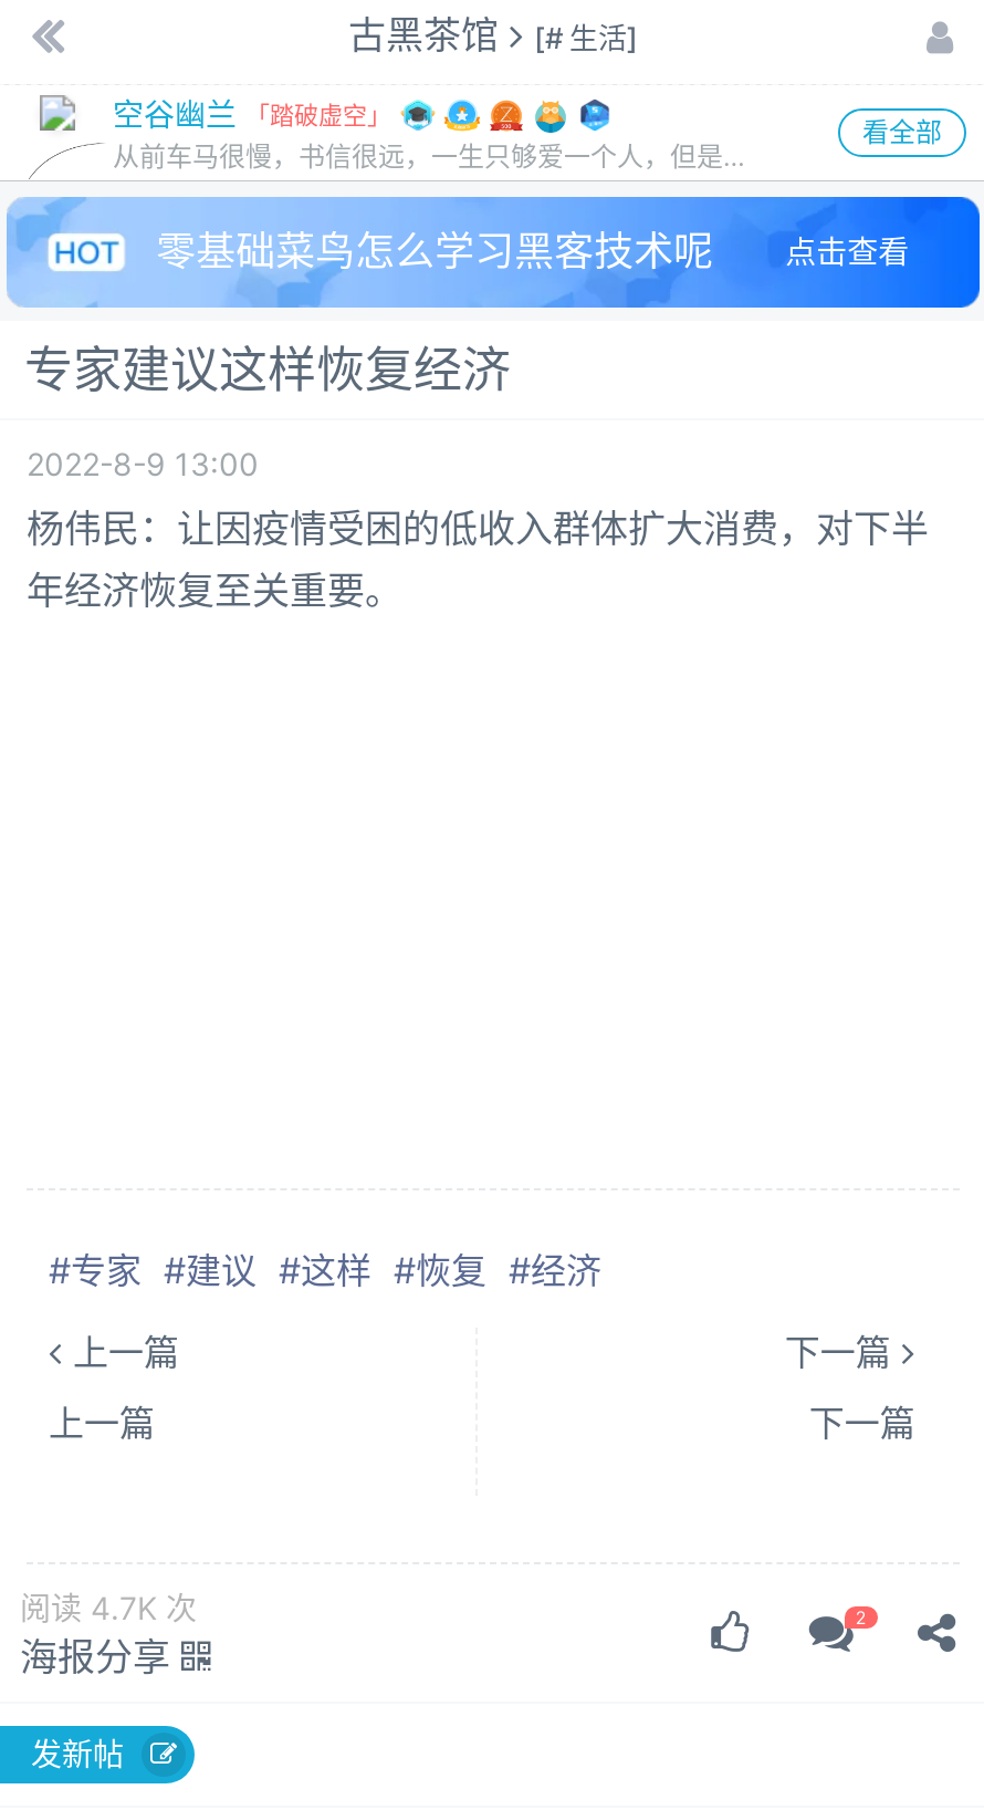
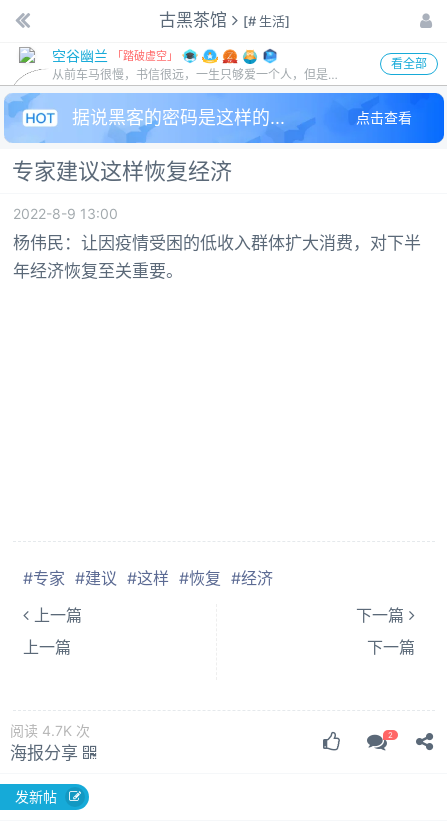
[156,228,714,274] 零基础菜鸟怎么学习黑客技术呢 -> [72,107,285,128] 据说黑客的密码是这样的...

